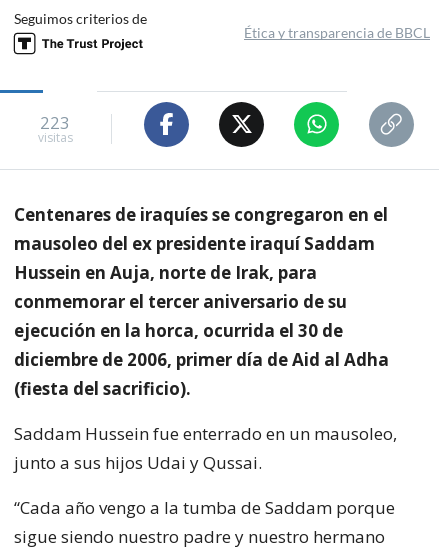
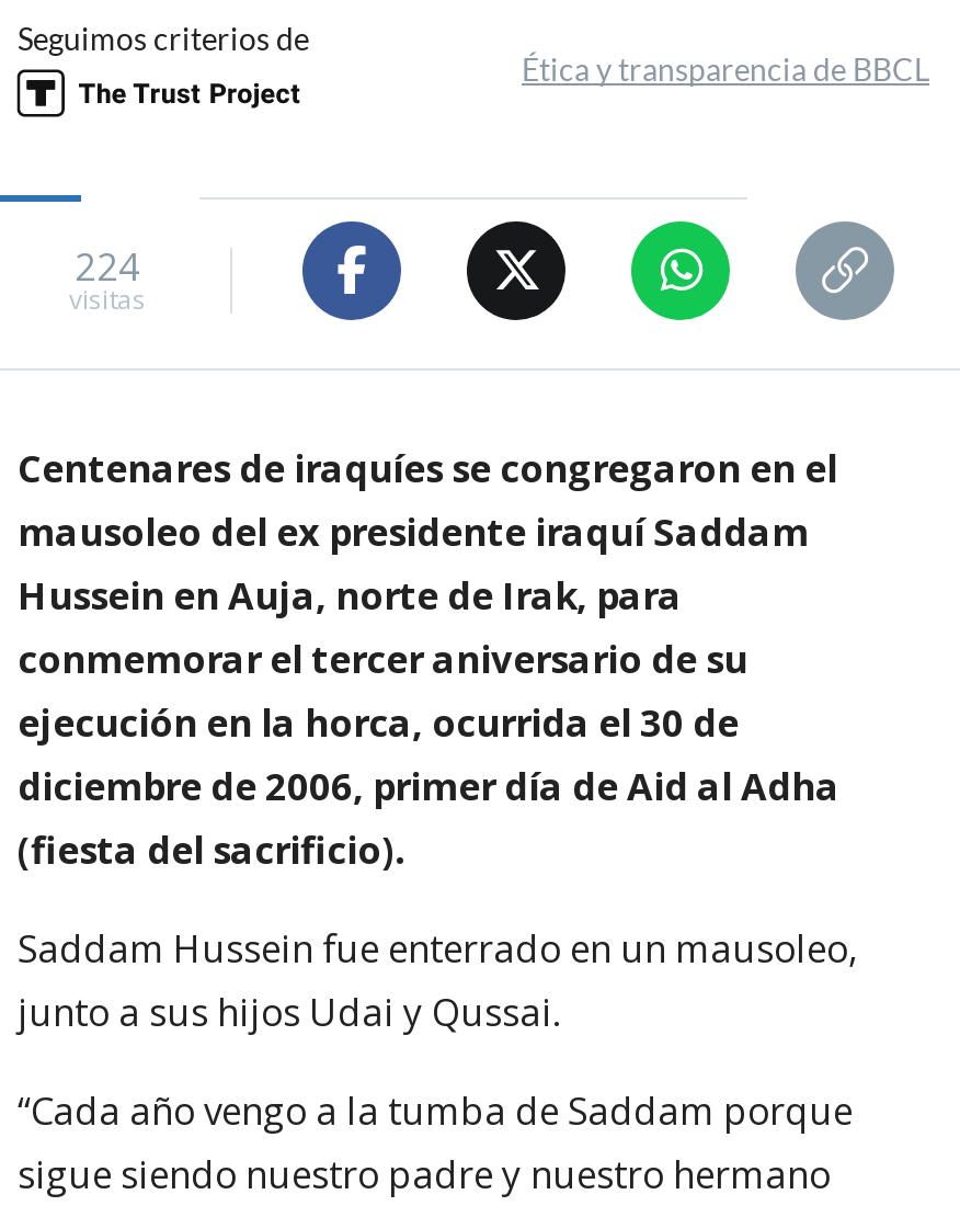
[40,111,70,134] 223 -> [75,242,140,292] 224

